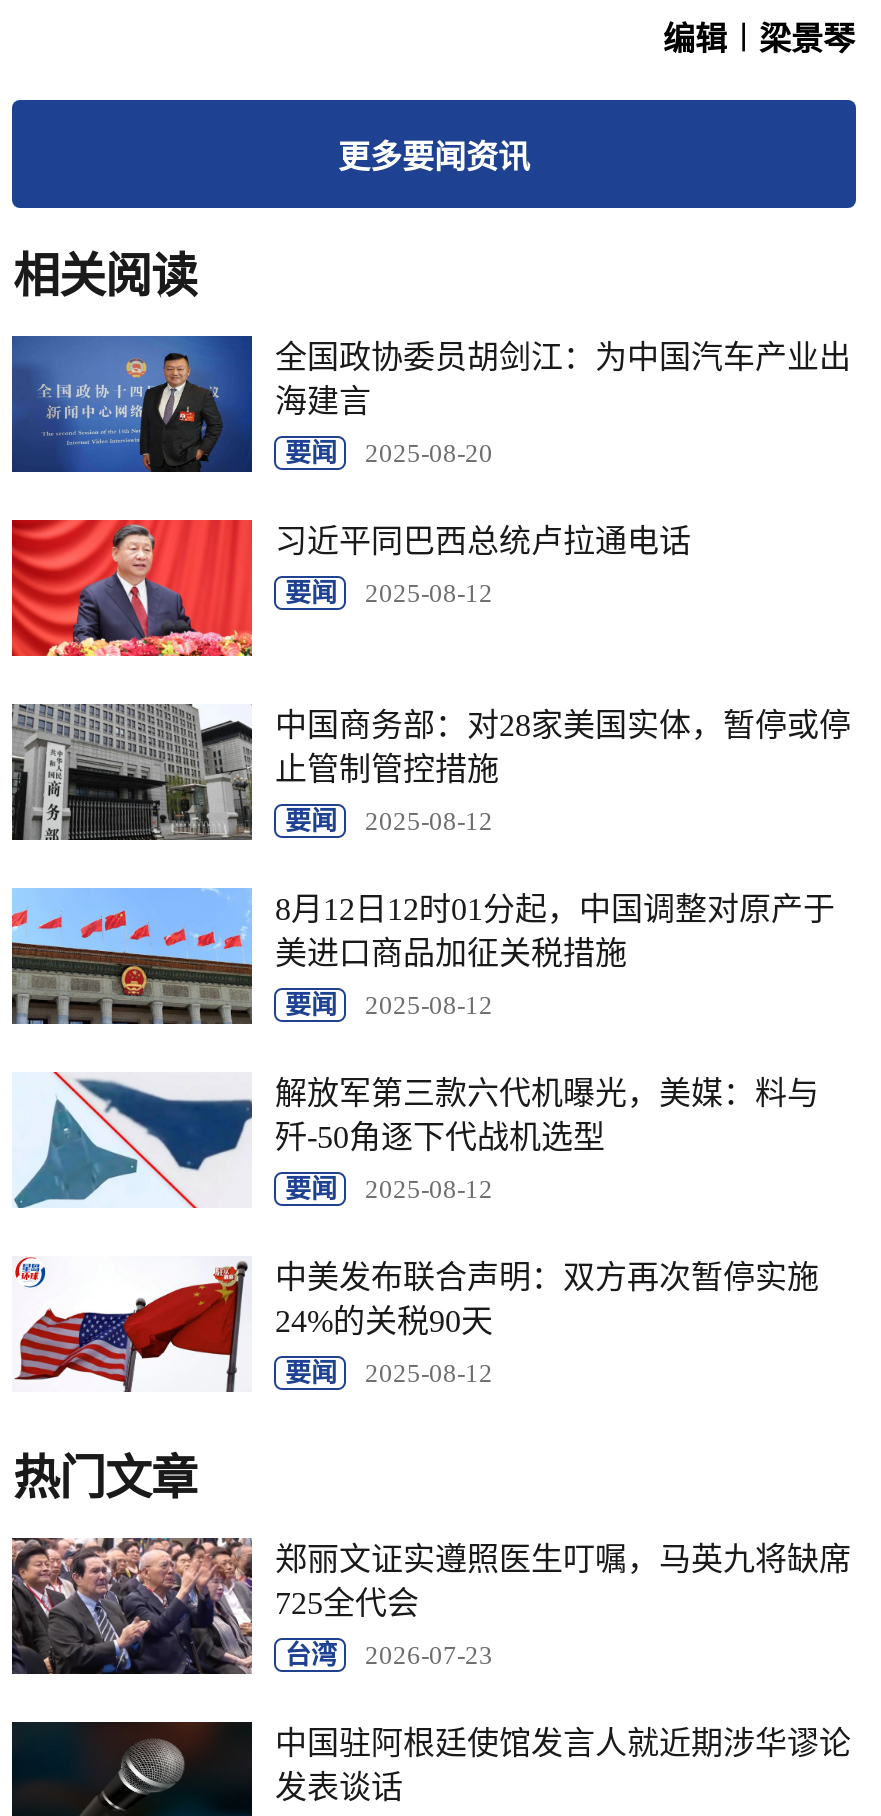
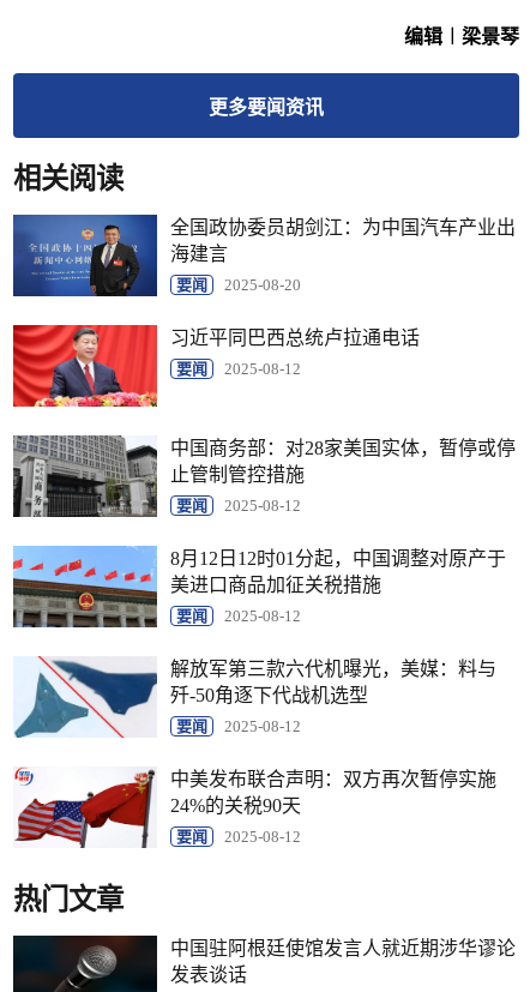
[10,1536,851,1688] [image] | 郑丽文证实遵照医生叮嘱，马英九将缺席 | 725全代会 | 台湾 | 2026-07-23 -> none

